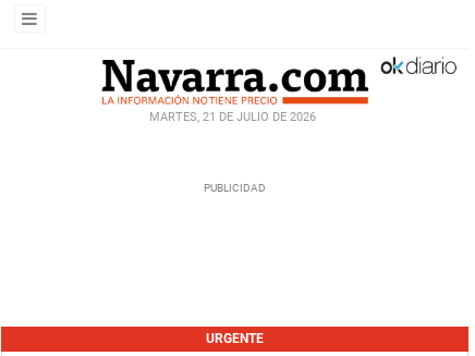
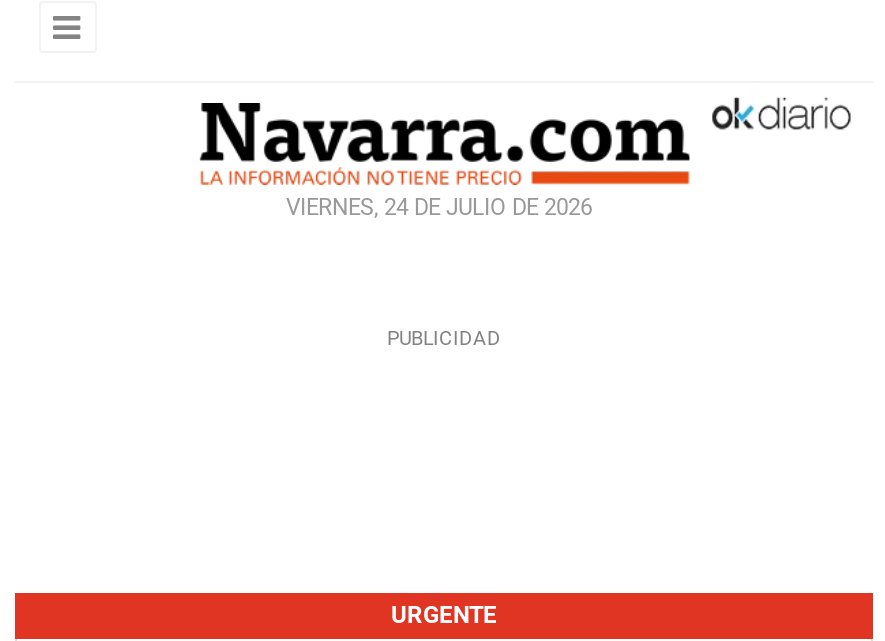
[149,110,315,124] MARTES, 21 DE JULIO DE 2026 -> [286,195,592,221] VIERNES, 24 DE JULIO DE 2026

